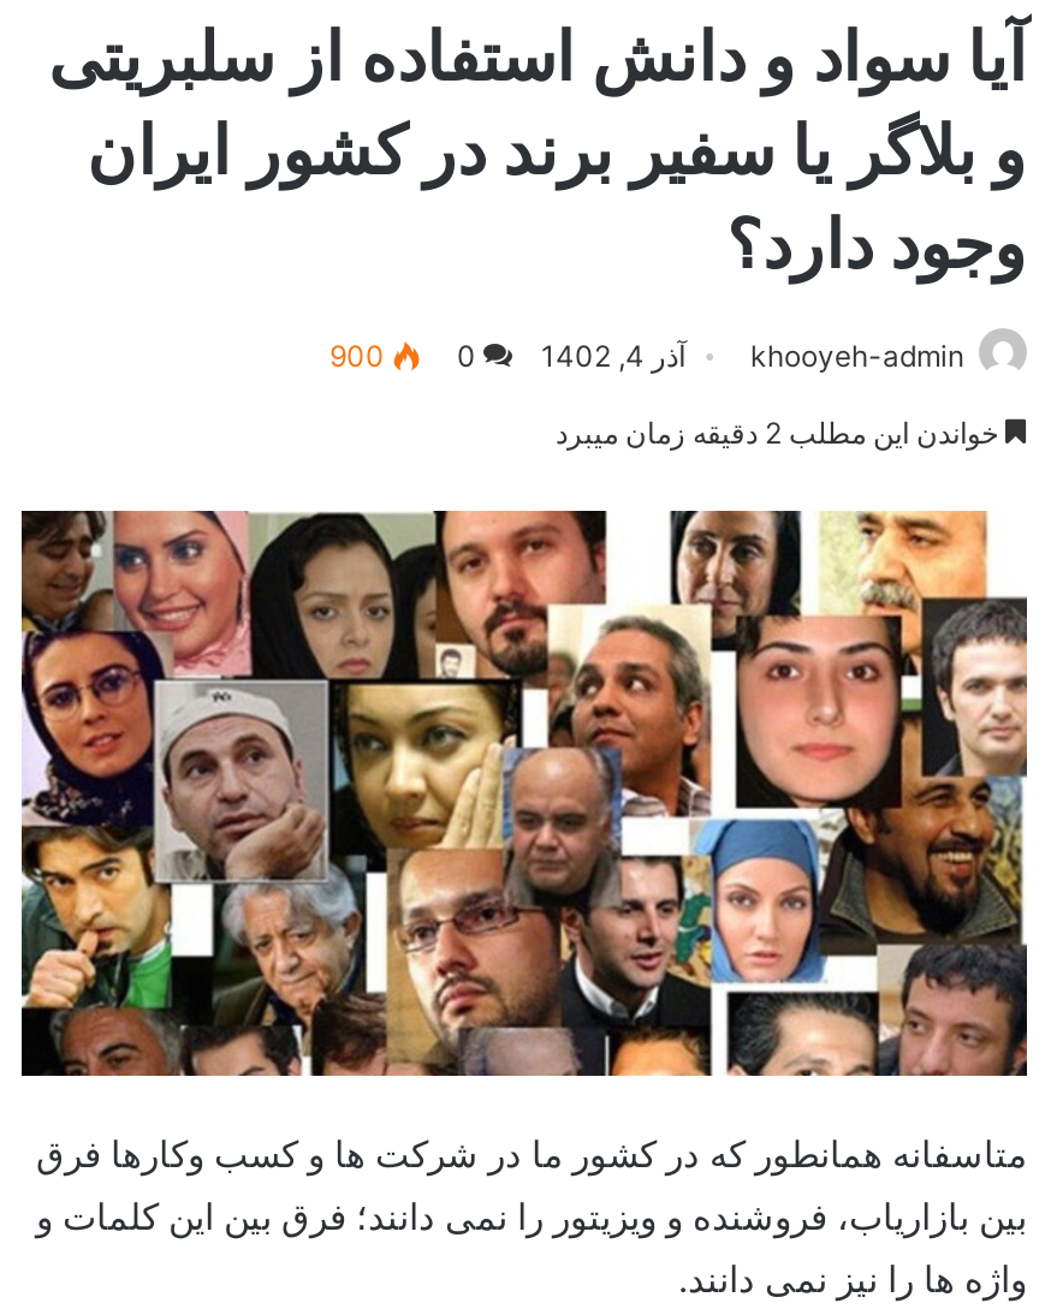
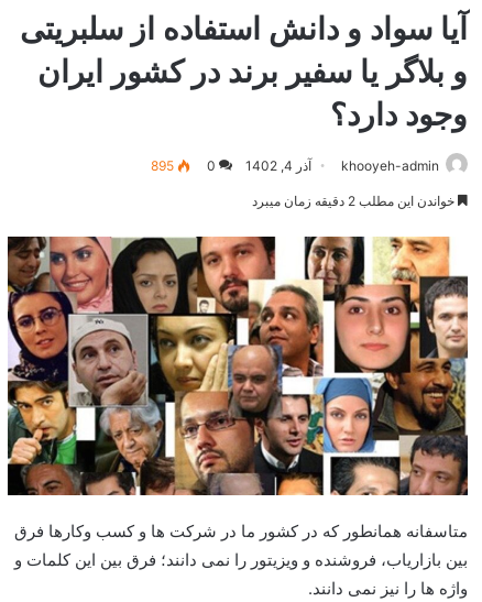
[329,337,476,373] 900 0 -> [151,157,216,174] 895 0

